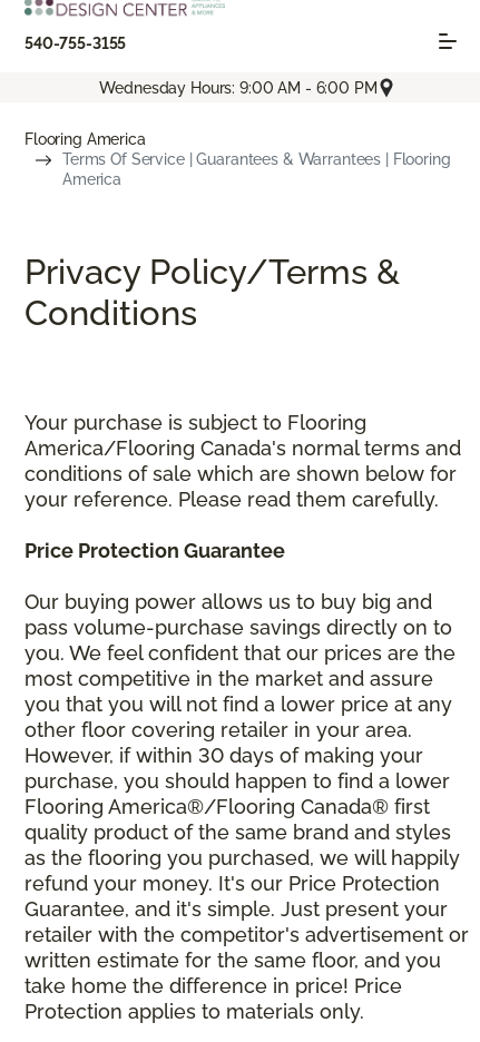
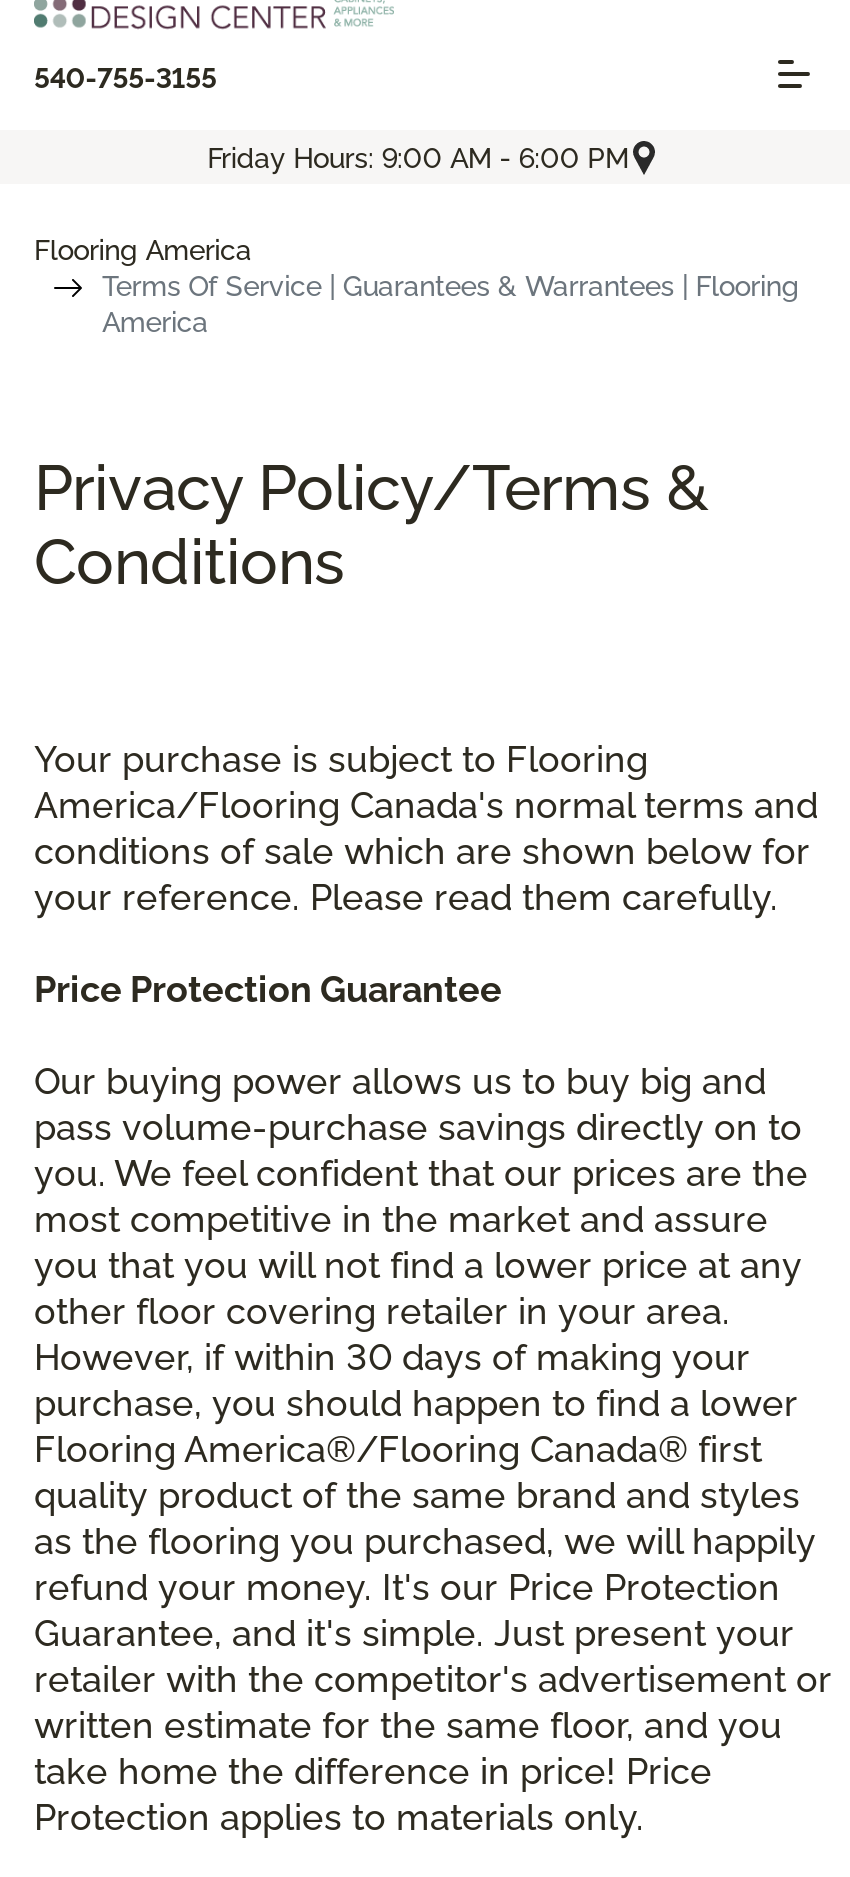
[100,79,377,97] Wednesday Hours: 9:00 AM - 6:00 PM -> [207,141,629,173] Friday Hours: 9:00 AM - 6:00 PM

